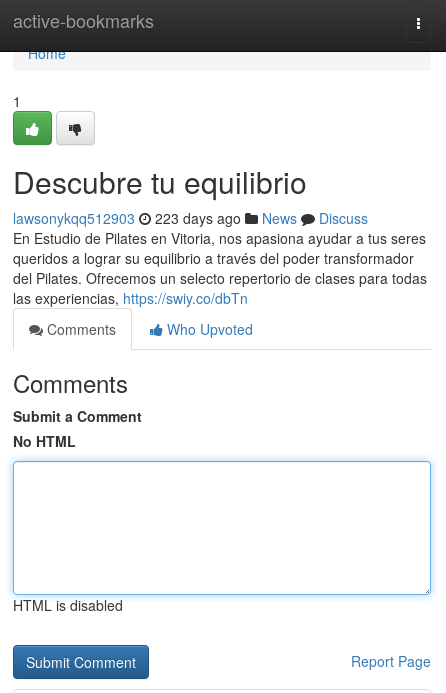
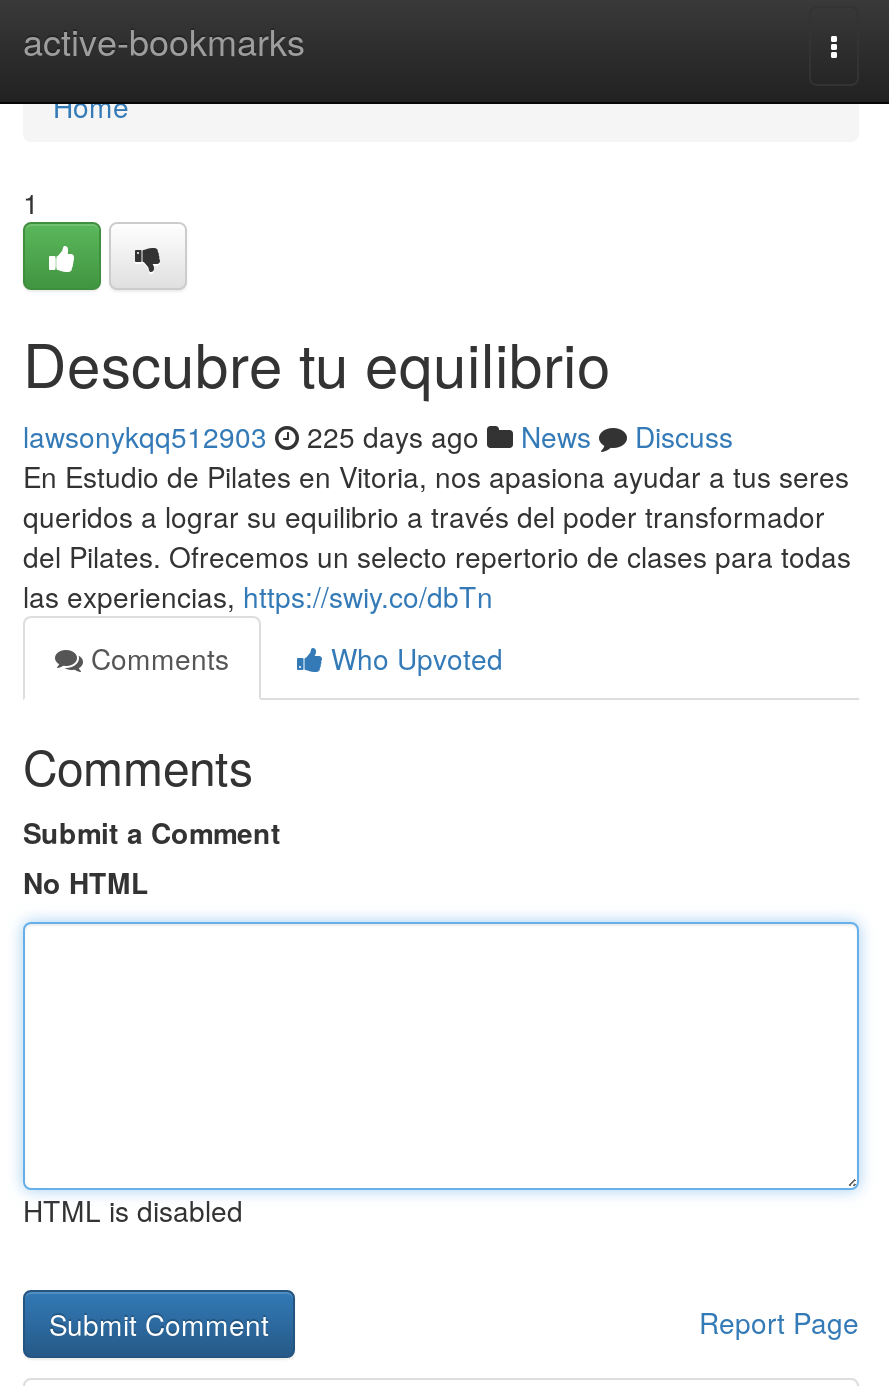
[13,208,368,228] lawsonykqq512903 223 days ago News Discuss -> [23,416,733,456] lawsonykqq512903 225 days ago News Discuss

